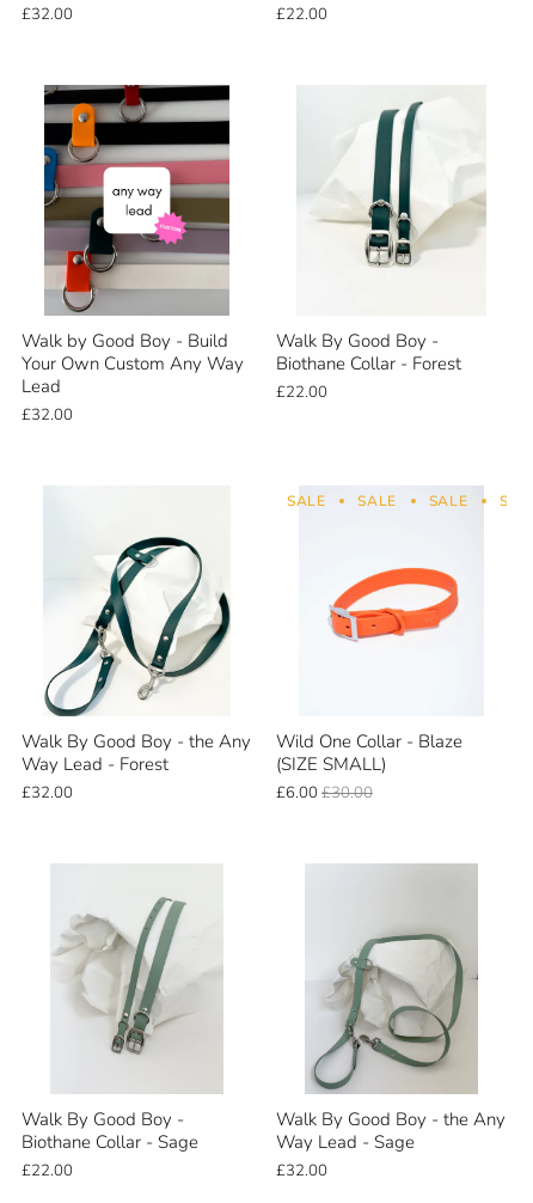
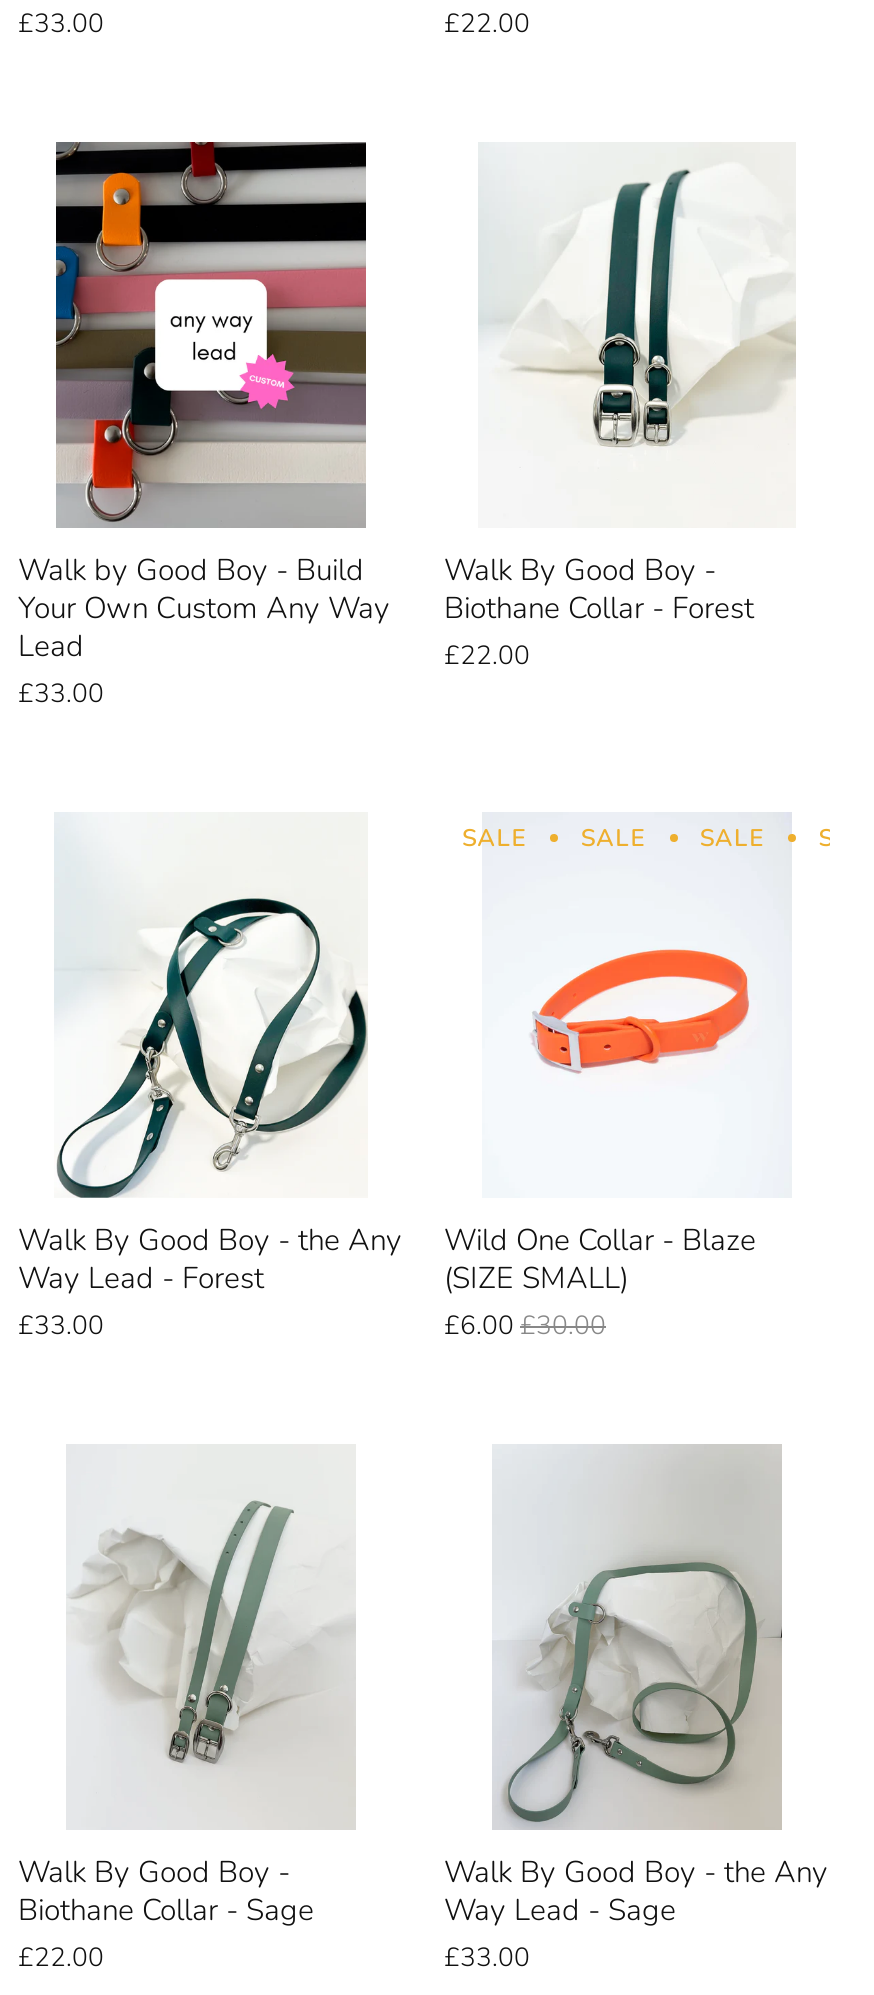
[22,4,73,26] £32.00 -> [18,7,104,43] £33.00
[22,405,73,426] £32.00 -> [18,677,104,713] £33.00
[22,783,73,804] £32.00 -> [18,1309,104,1345] £33.00
[276,1160,327,1182] £32.00 -> [444,1941,530,1977] £33.00

